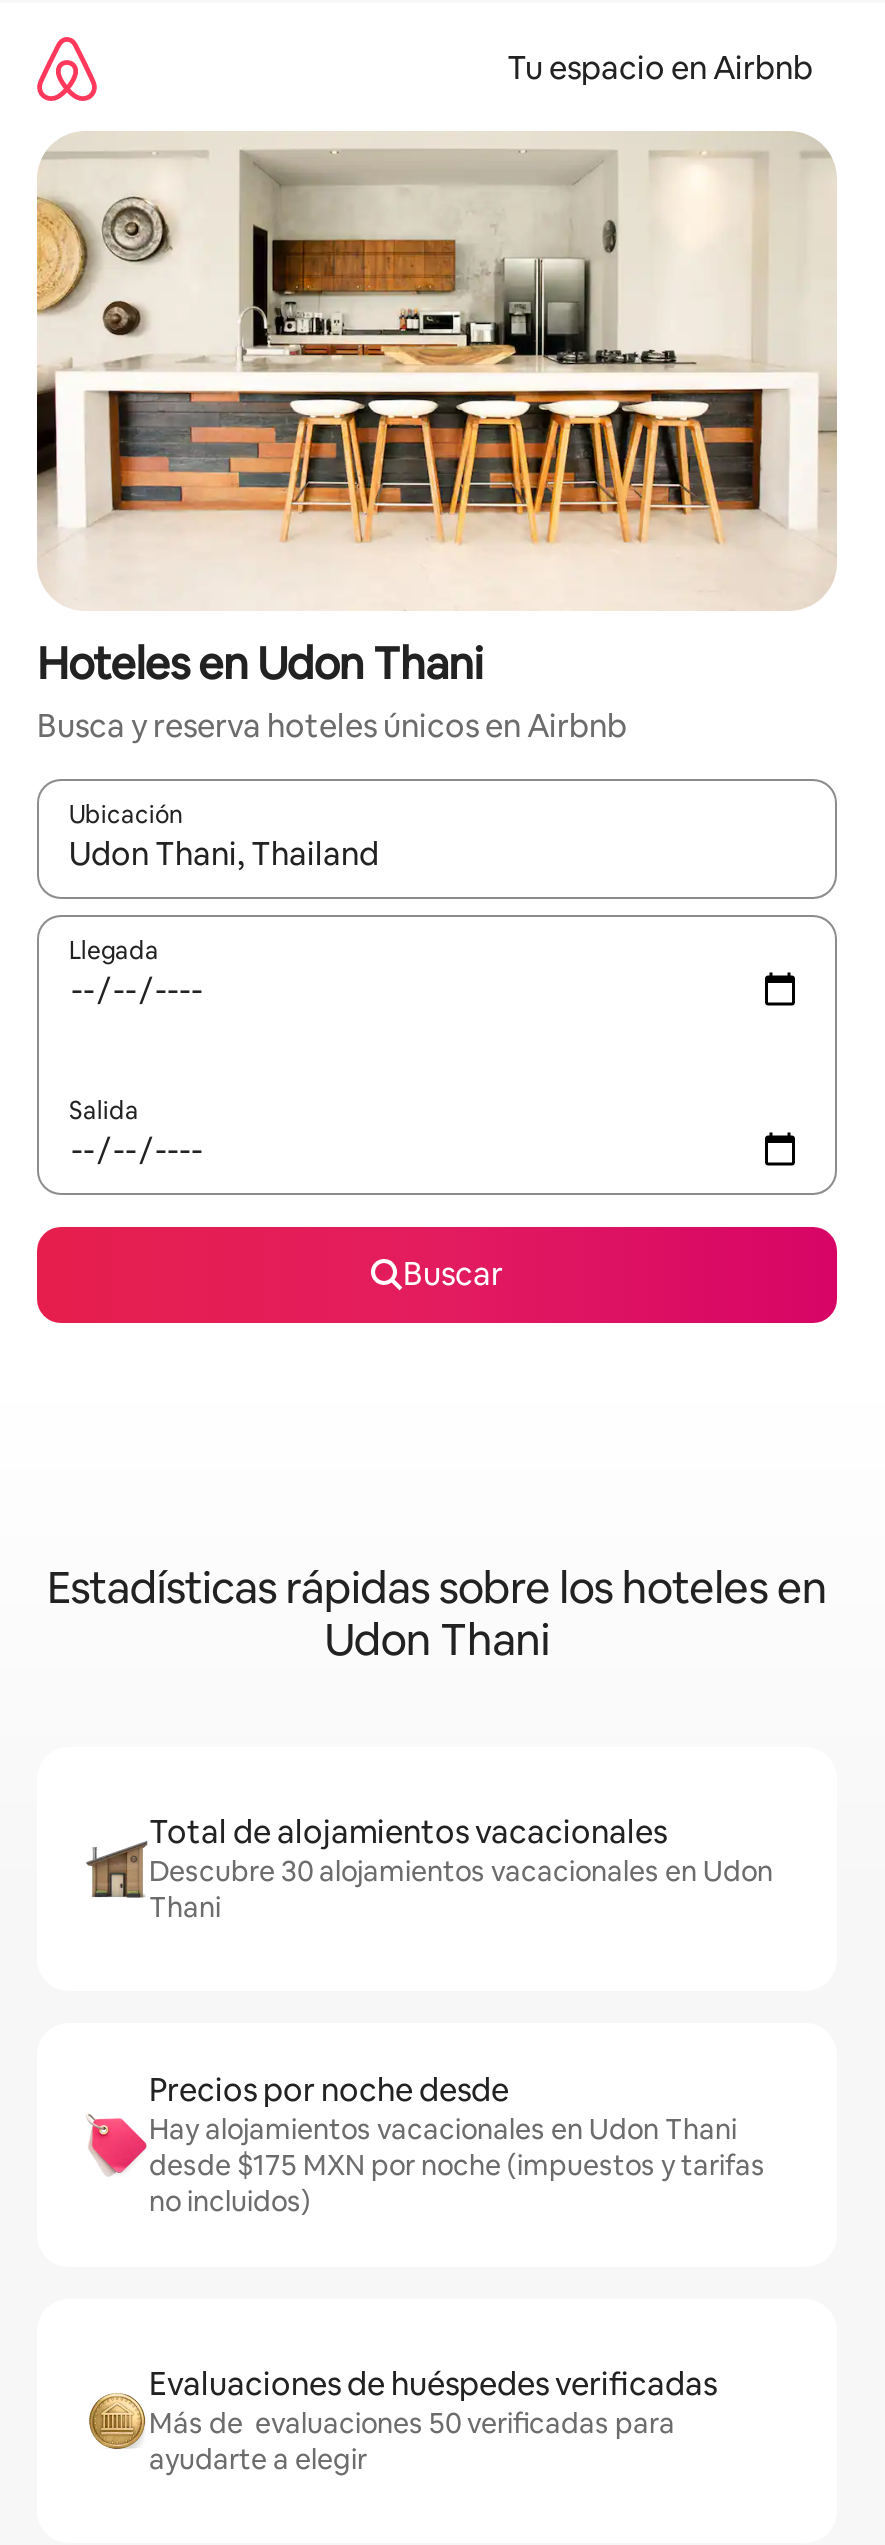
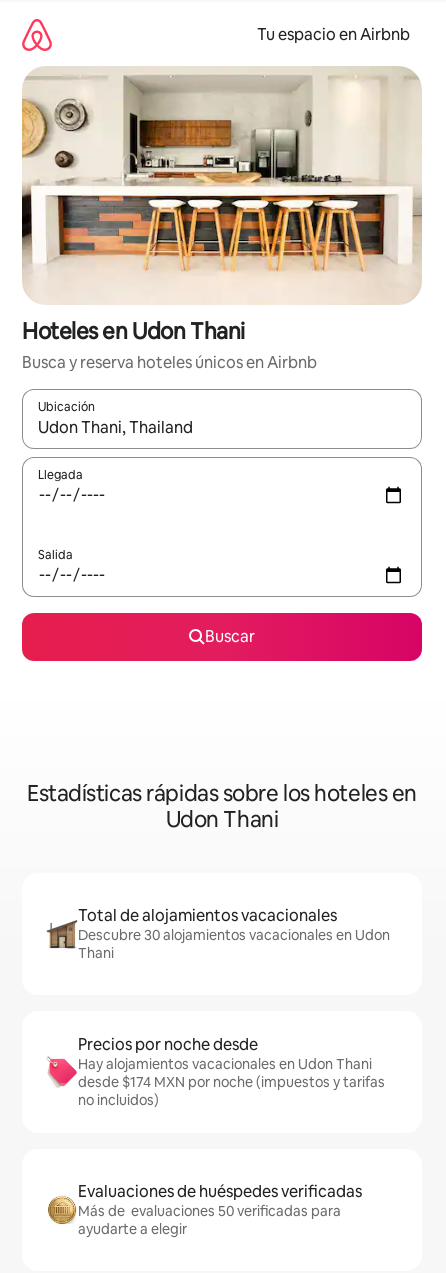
[149,2146,765,2182] desde $175 MXN por noche (impuestos y tarifas -> [78,1073,385,1091] desde $174 MXN por noche (impuestos y tarifas

